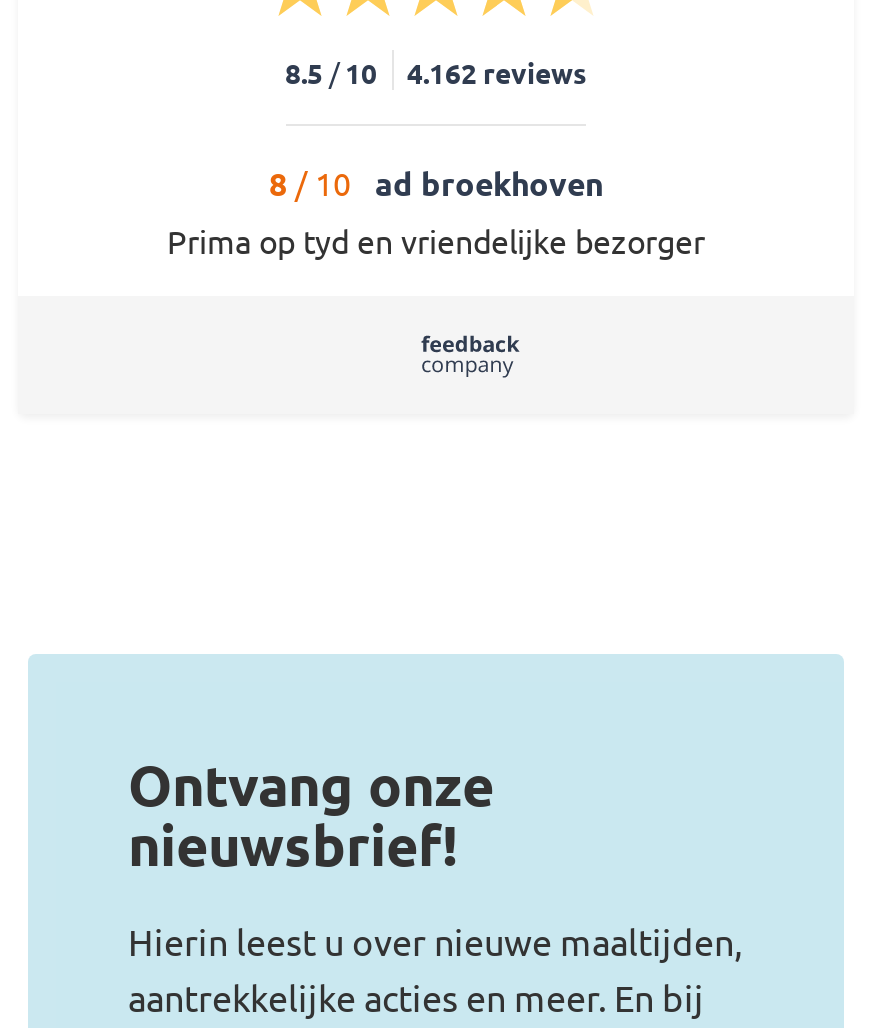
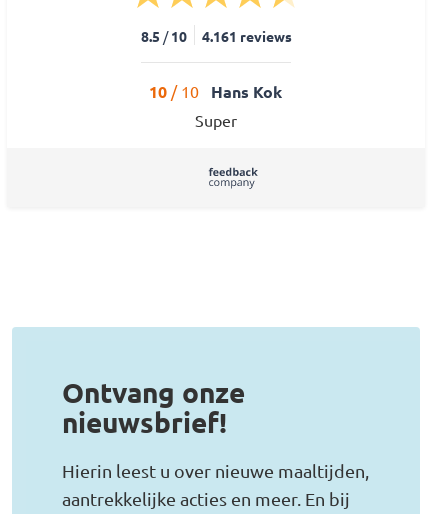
[285,54,587,90] 8.5 / 10 4.162 reviews -> [140,27,291,45] 8.5 / 10 4.161 reviews
[167,162,705,260] 8 / 10 ad broekhoven | Prima op tyd en vriendelijke bezorger -> [149,81,282,130] 10 / 10 Hans Kok | Super

